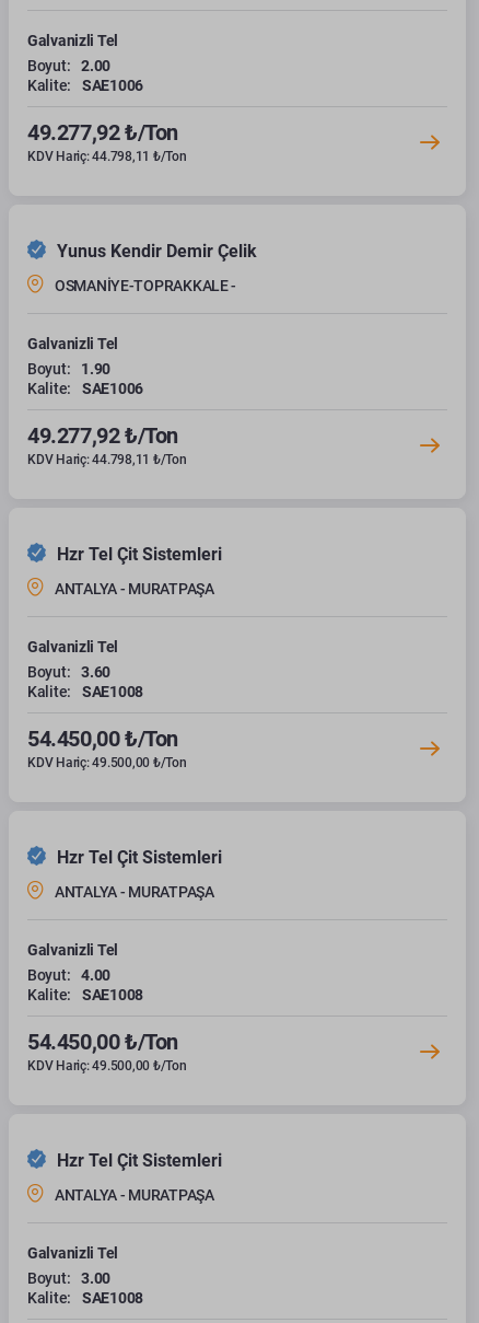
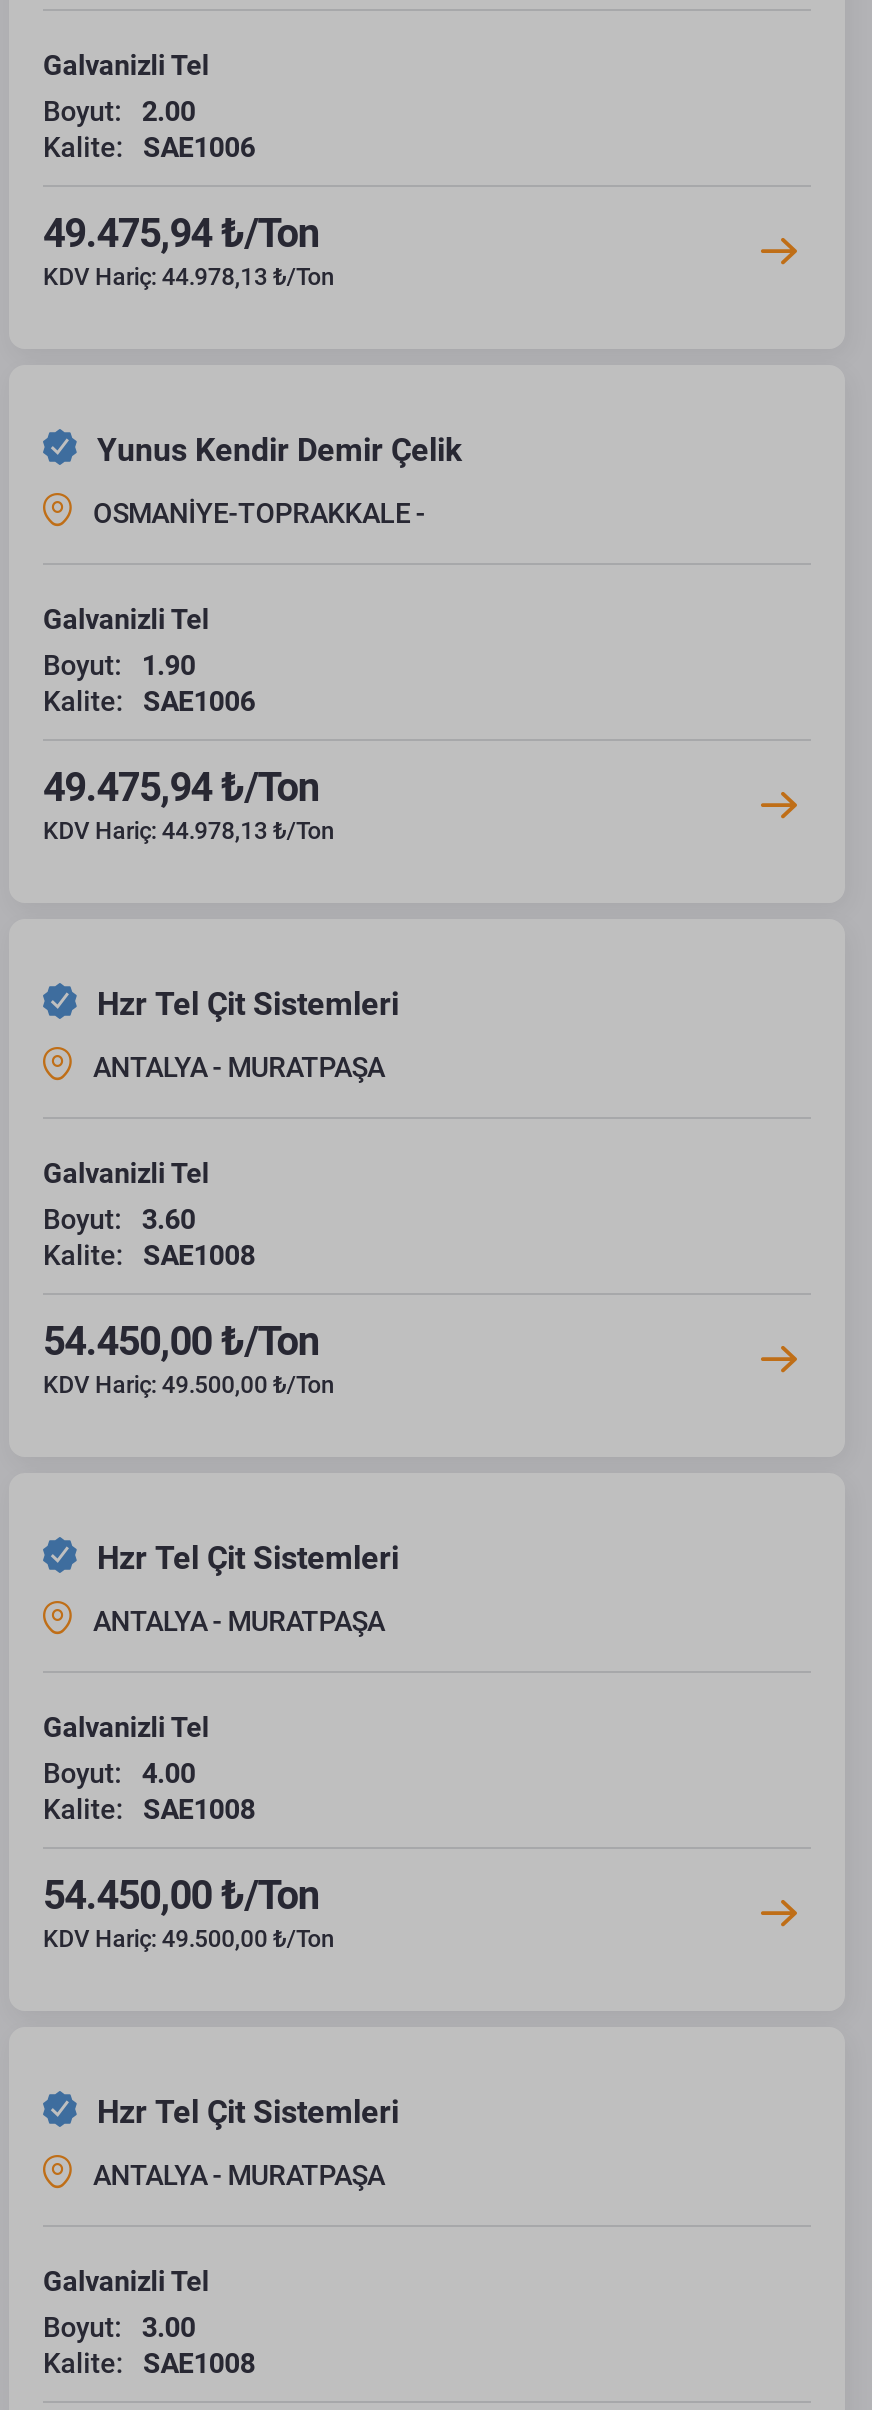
[27,119,178,146] 49.277,92 ₺/Ton -> [43,209,319,257] 49.475,94 ₺/Ton
[27,149,187,164] KDV Hariç: 44.798,11 ₺/Ton -> [43,263,335,291] KDV Hariç: 44.978,13 ₺/Ton
[27,422,178,449] 49.277,92 ₺/Ton -> [43,763,319,811] 49.475,94 ₺/Ton
[27,452,187,467] KDV Hariç: 44.798,11 ₺/Ton -> [43,817,335,845] KDV Hariç: 44.978,13 ₺/Ton

